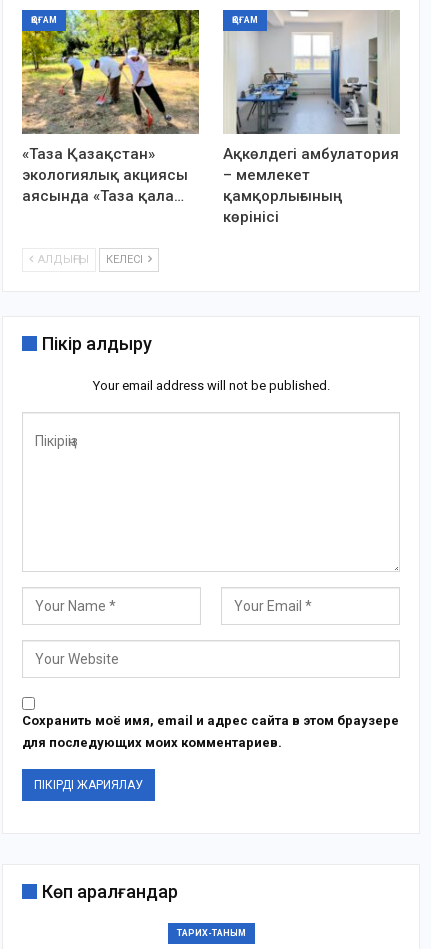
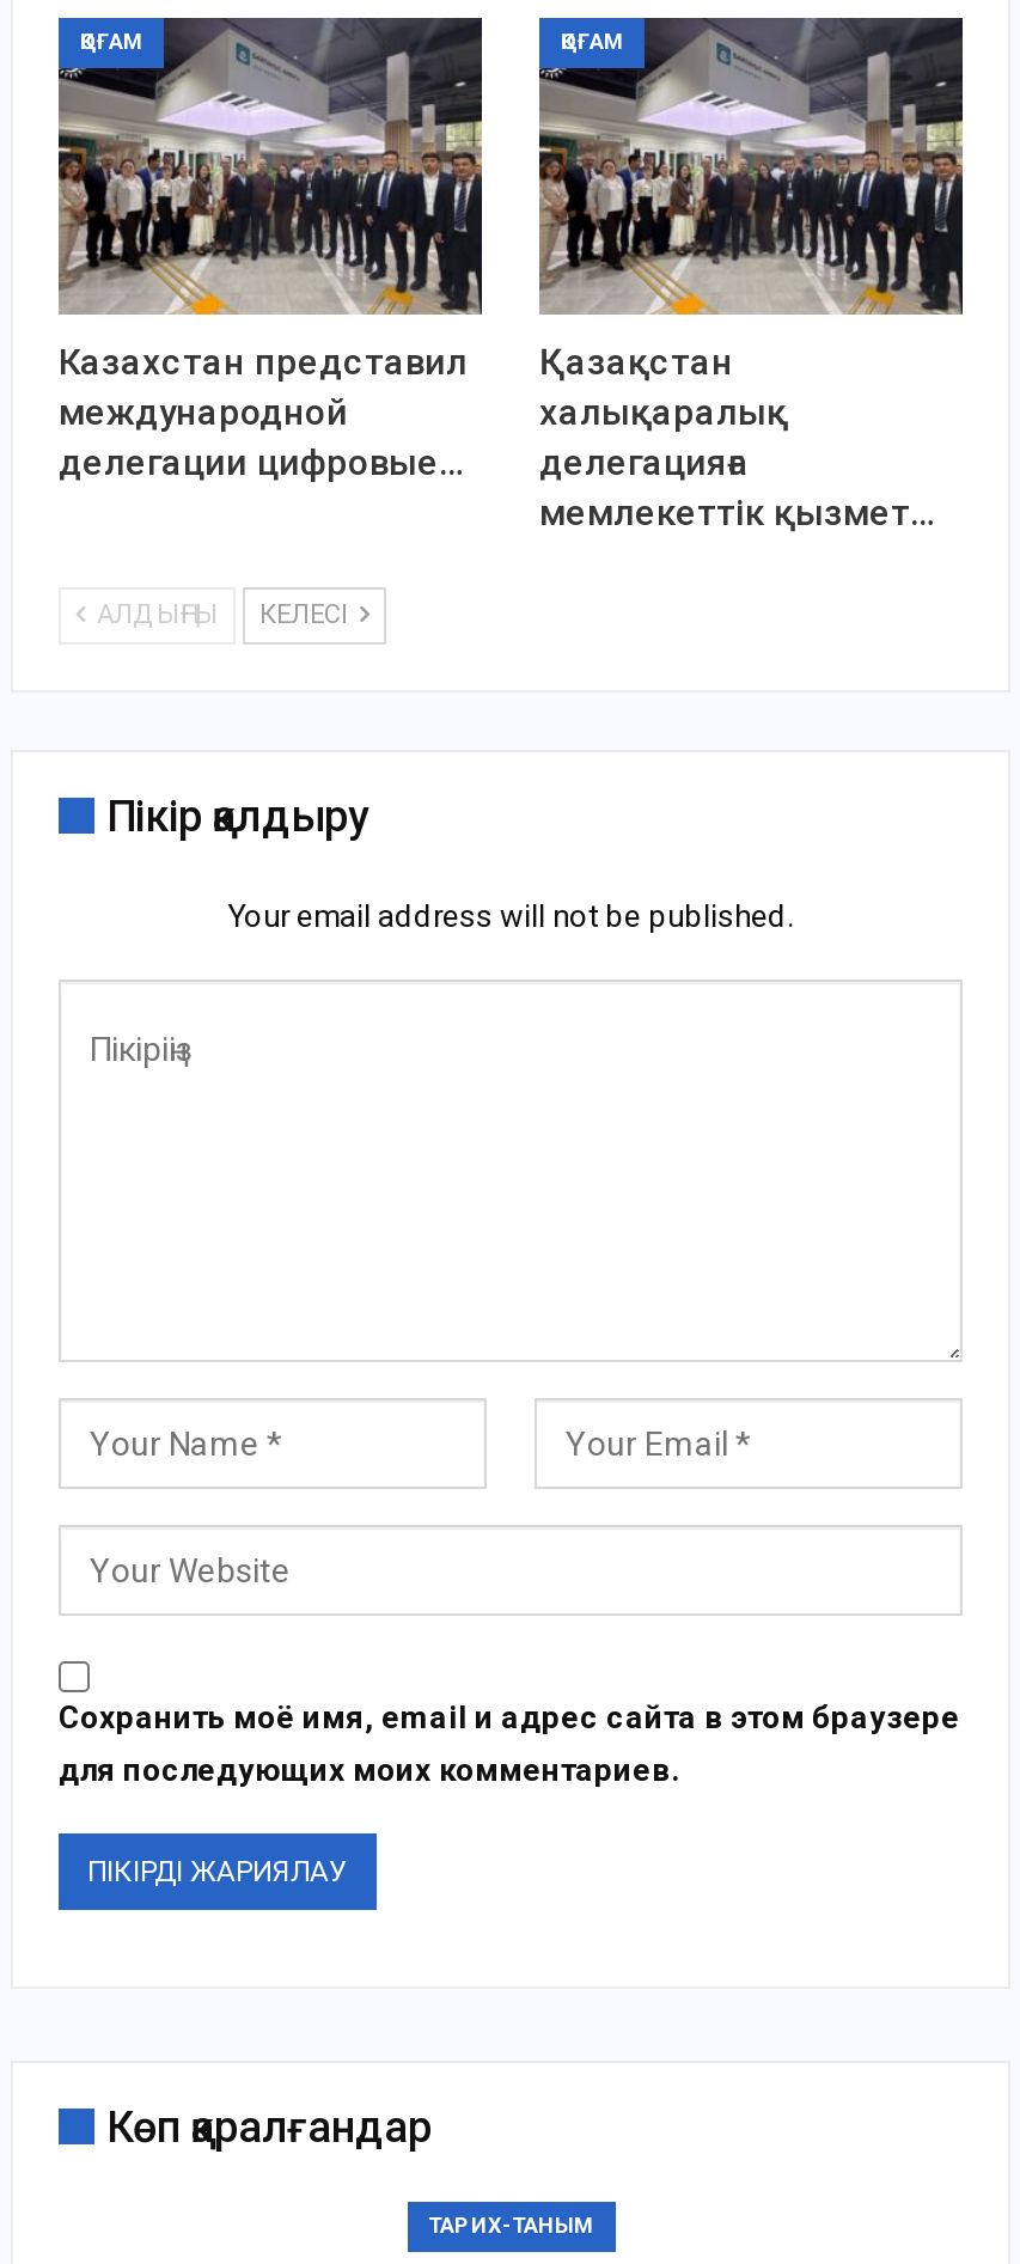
[21,9,200,205] [image] | «Таза Қазақстан» | экологиялық акциясы | аясында «Таза қала… -> [56,16,484,484] [image] | Казахстан представил | международной | делегации цифровые…
[223,10,400,226] [image] | Ақкөлдегі амбулатория | – мемлекет | қамқорлығының | көрінісі -> [537,18,965,535] [image] | Қазақстан | халықаралық | делегацияға | мемлекеттік қызмет…

